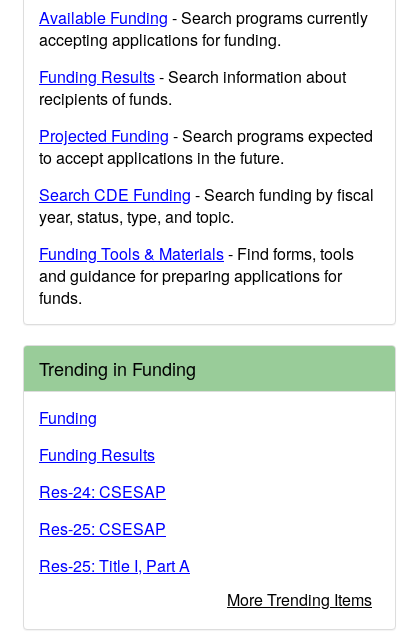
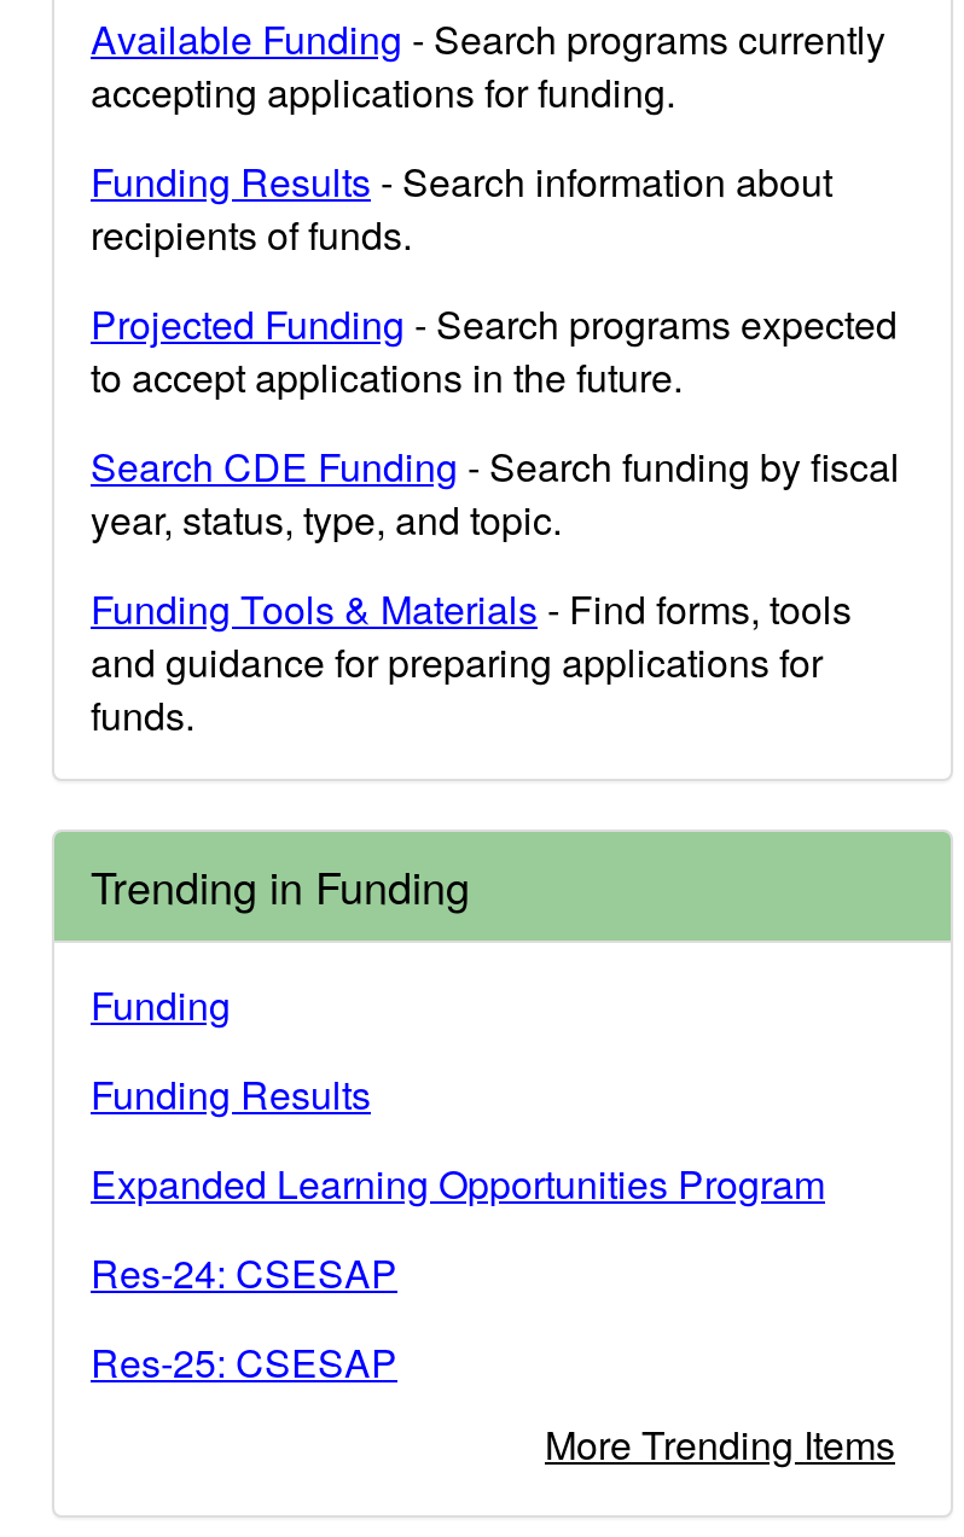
none -> [91,1155,825,1211] Expanded Learning Opportunities Program
moved [39,480,166,540] -> [91,1245,397,1390]: Res-24: CSESAP | Res-25: CSESAP
[39,554,190,577] Res-25: Title I, Part A -> none

